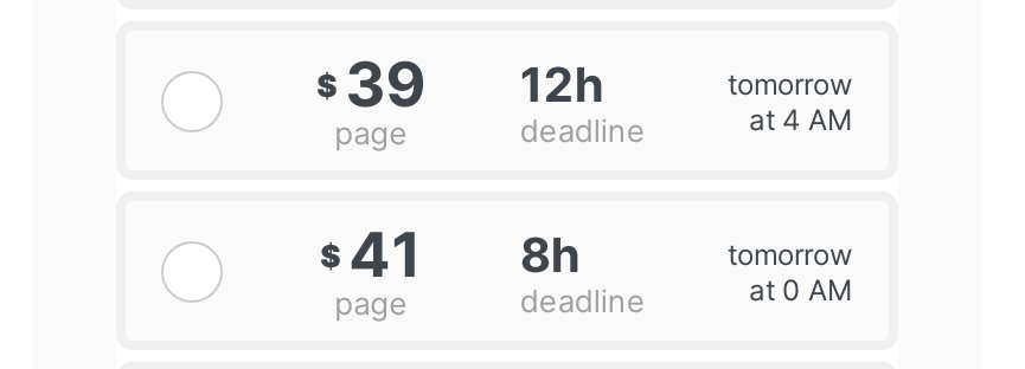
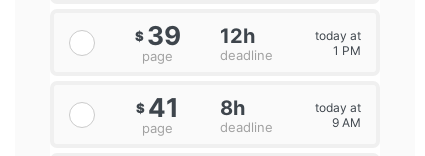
[728,66,853,136] tomorrow | at 4 AM -> [315,28,361,58] today at | 1 PM
[728,236,853,307] tomorrow | at 0 AM -> [315,100,361,130] today at | 9 AM

